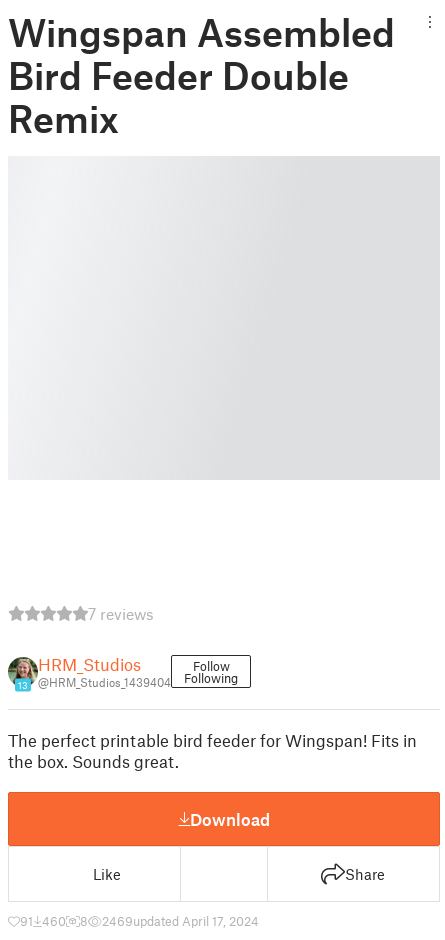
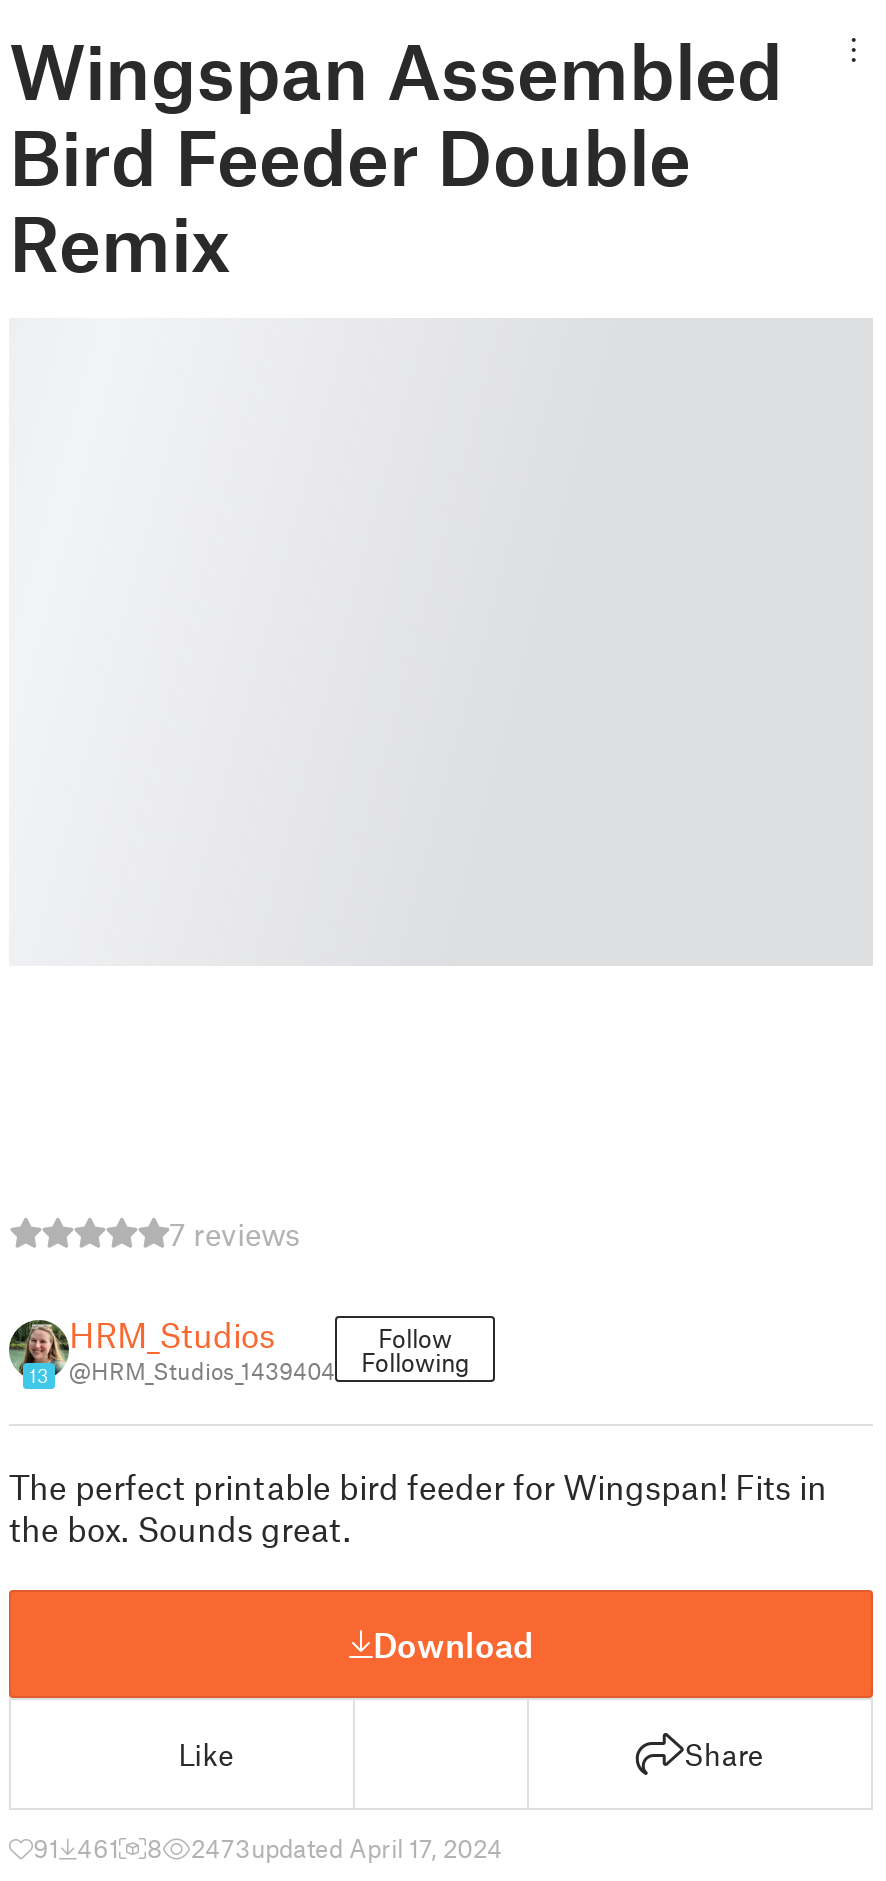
[20,913,66,929] 91 460 -> [33,1832,119,1864] 91 461
[102,913,259,929] 2469updated April 17, 2024 -> [191,1832,503,1864] 2473updated April 17, 2024

